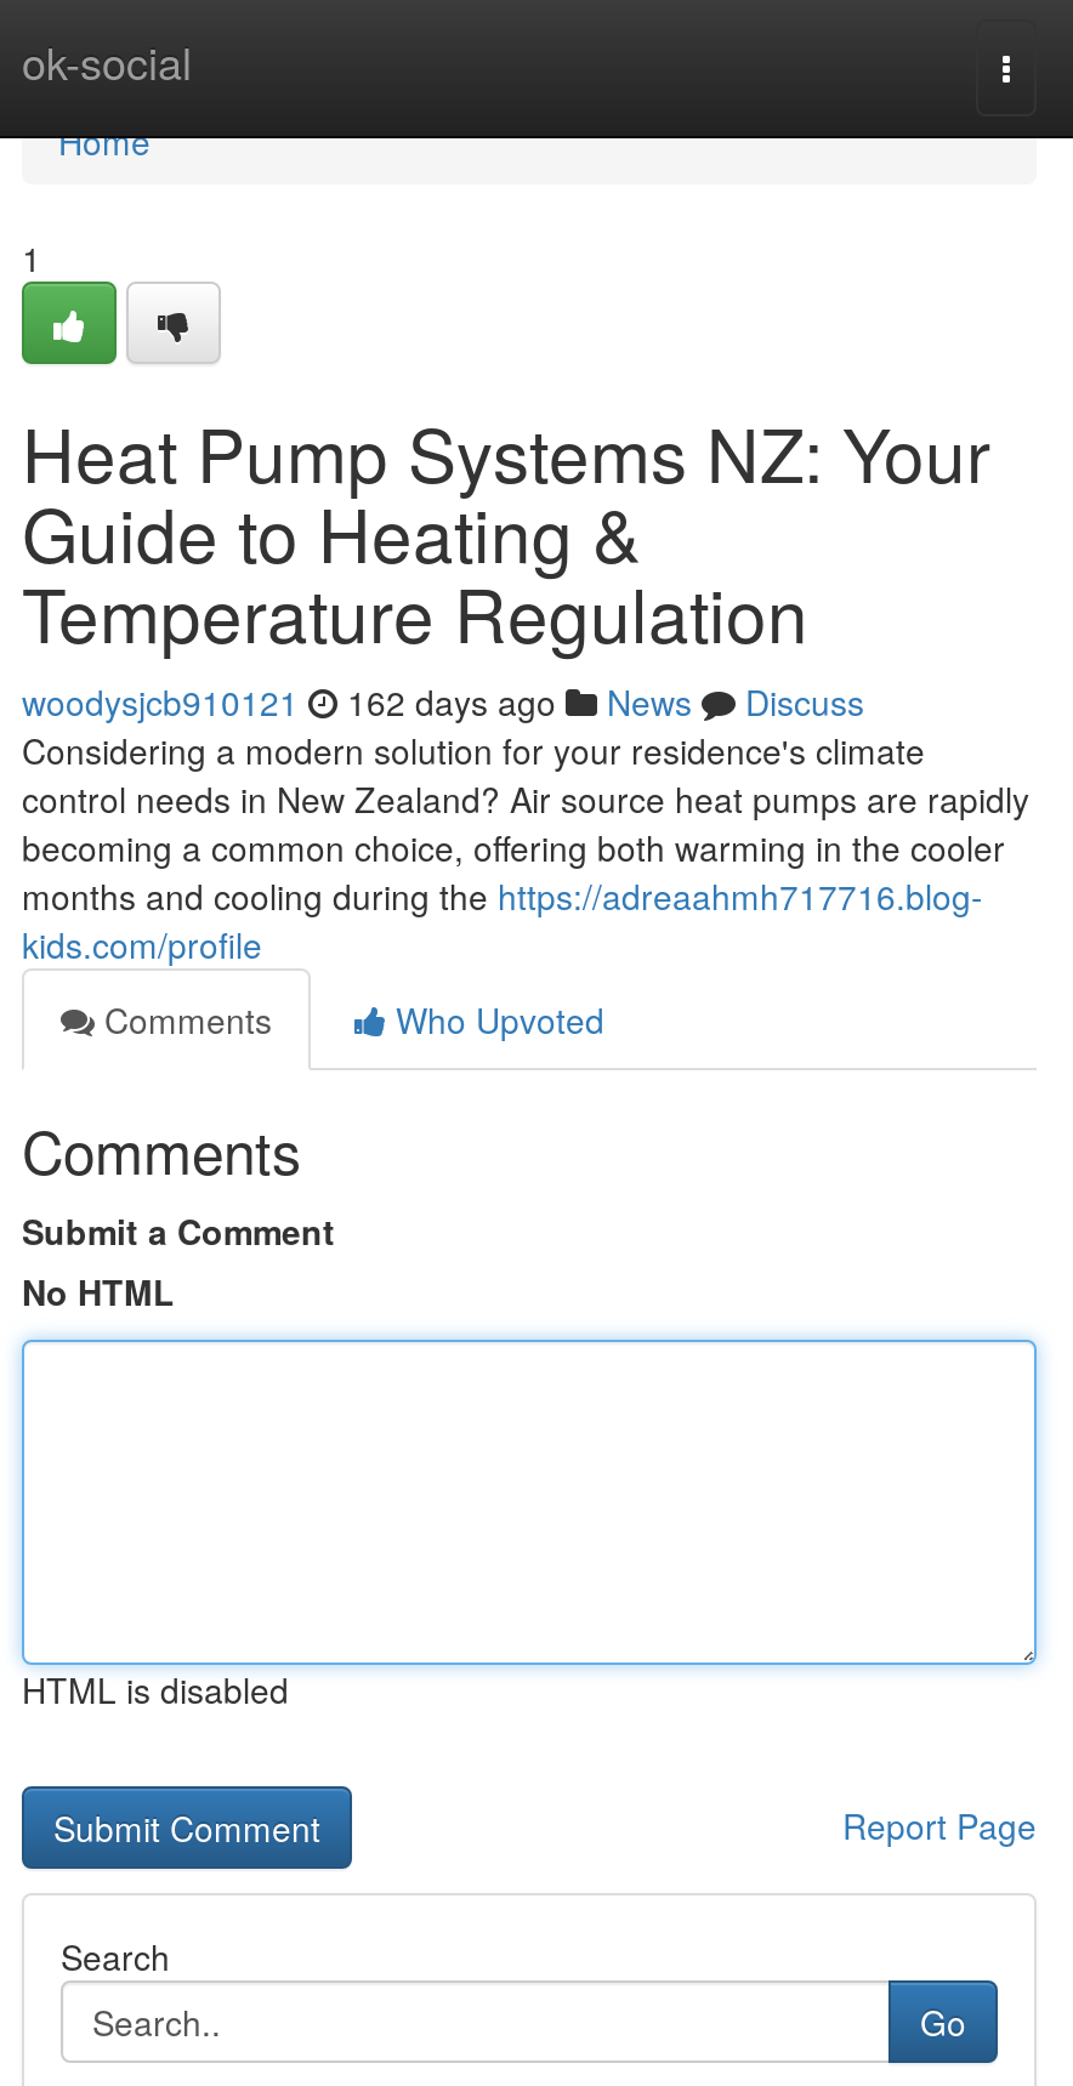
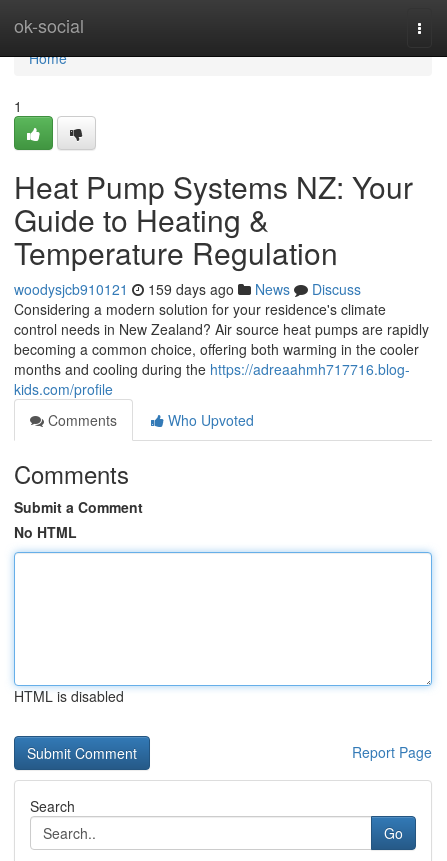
[22,677,864,726] woodysjcb910121 162 days ago News Discuss -> [14,279,361,299] woodysjcb910121 159 days ago News Discuss

